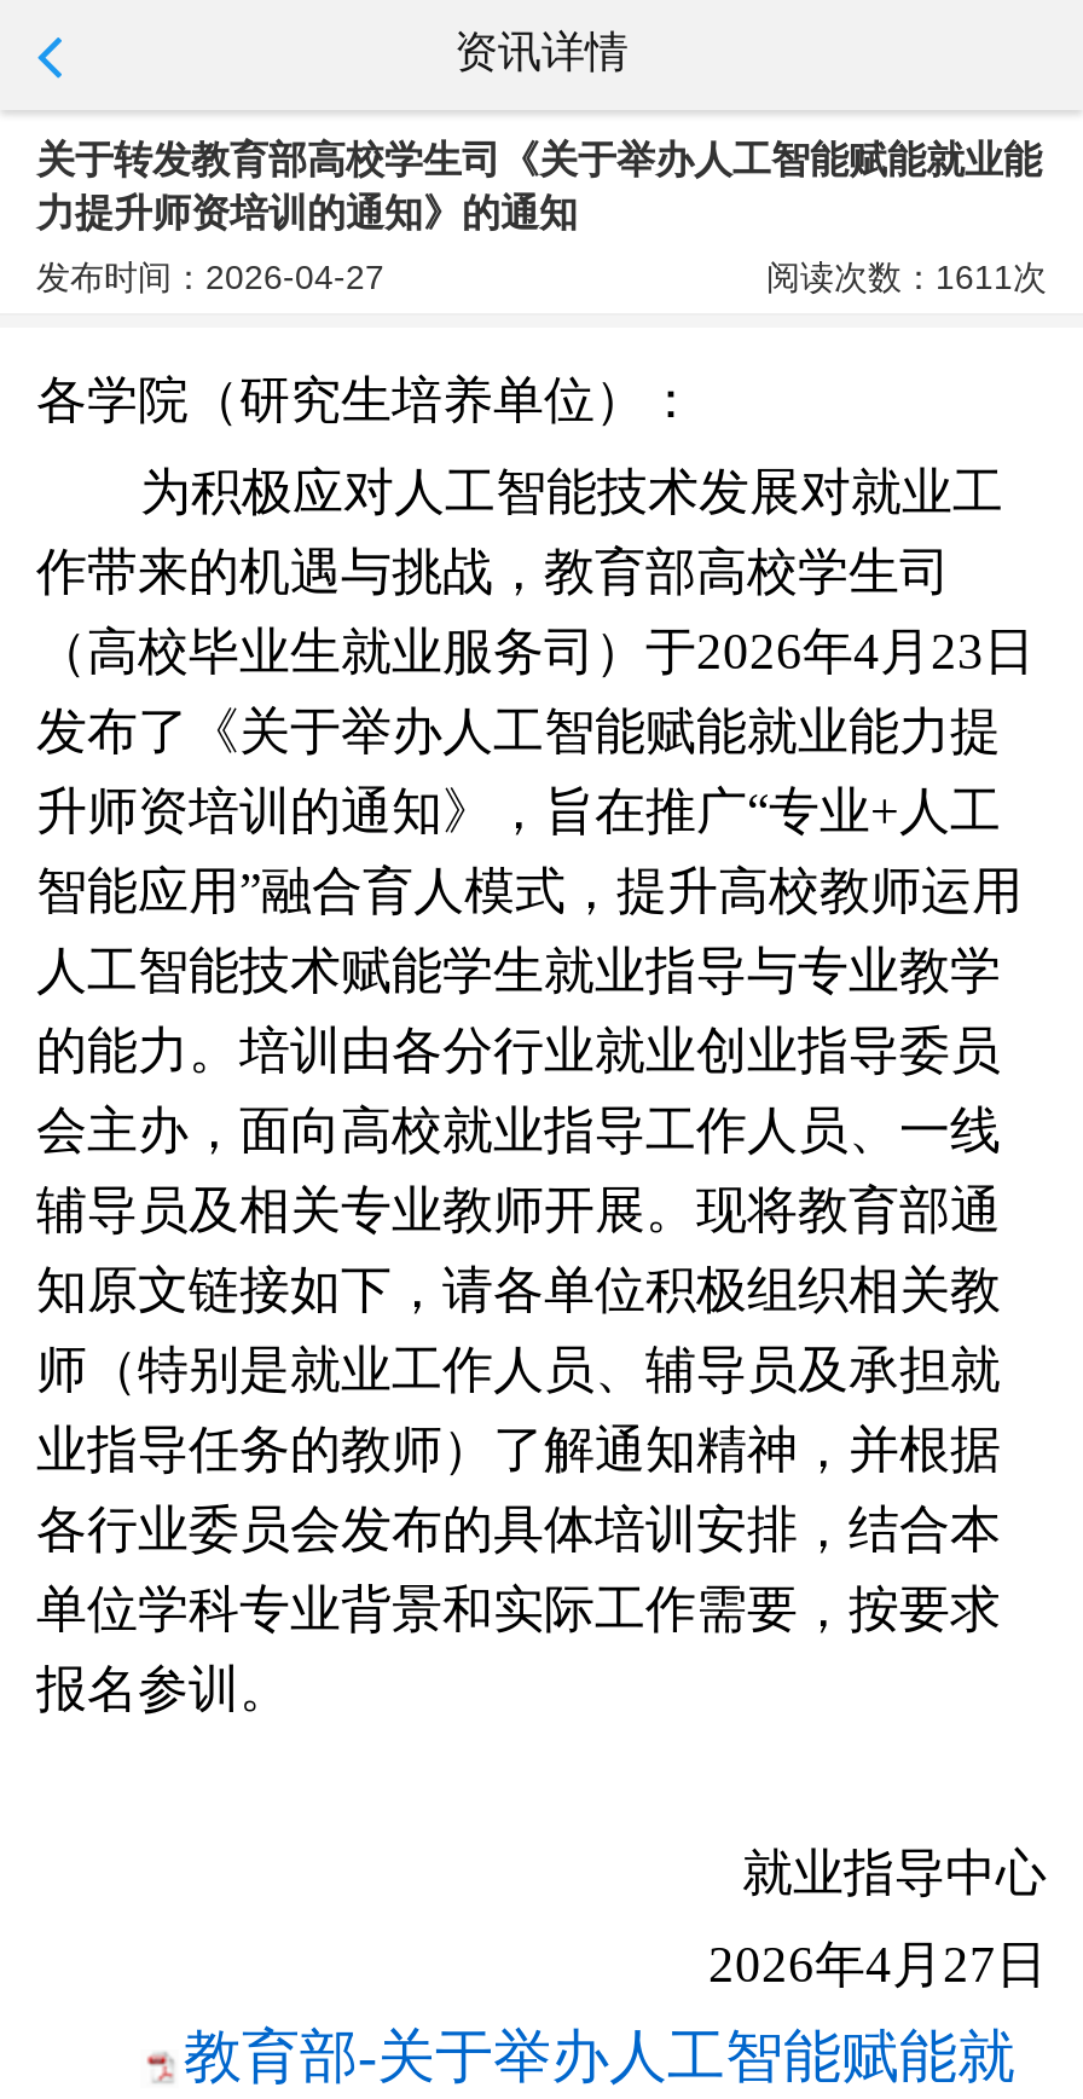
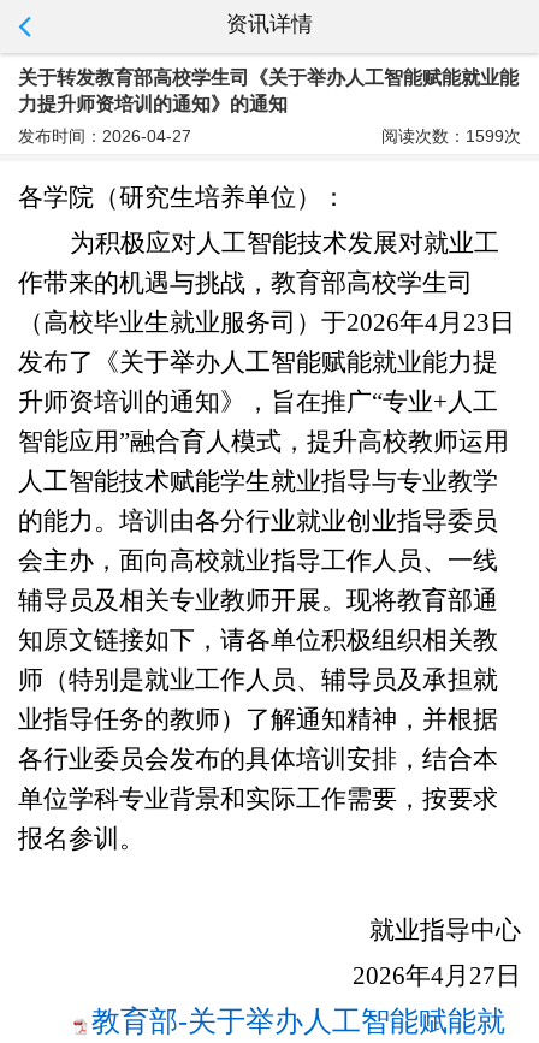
[766,258,1047,296] 阅读次数：1611次 -> [381,126,521,146] 阅读次数：1599次

